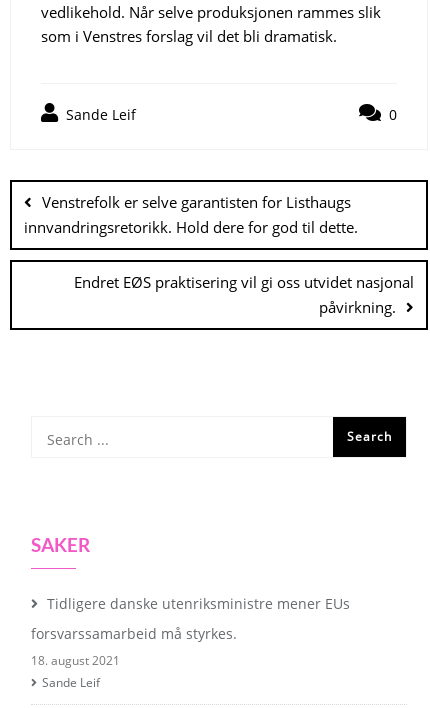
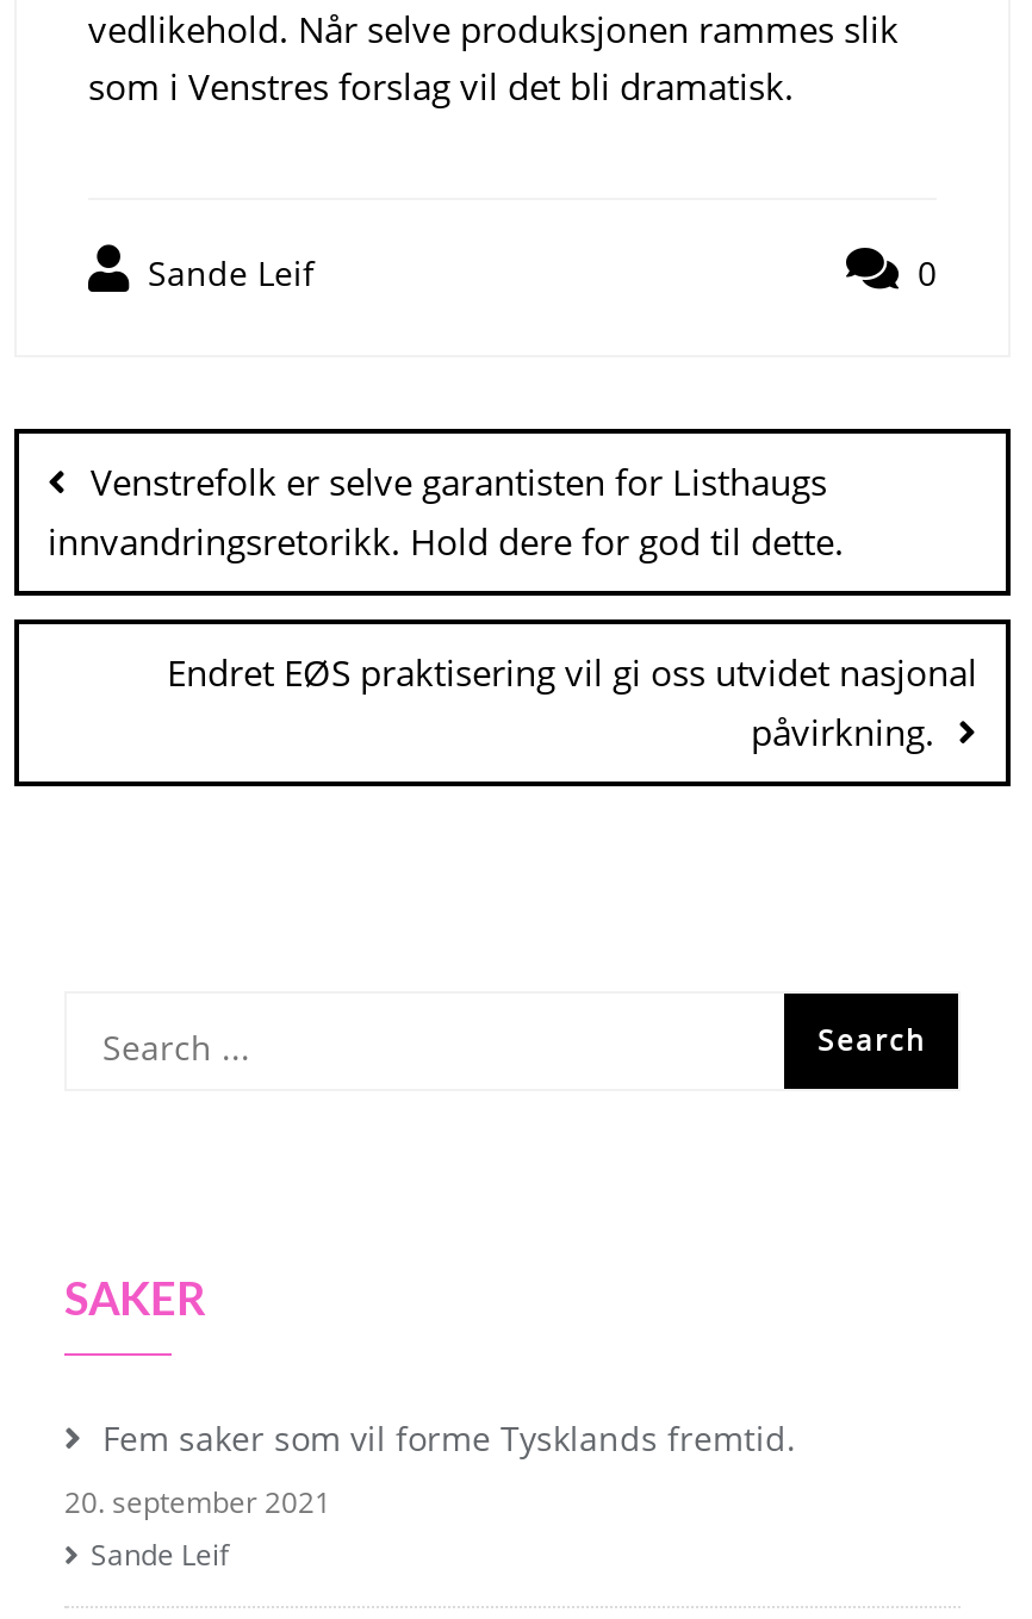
[31,594,350,668] Tidligere danske utenriksministre mener EUs | forsvarssamarbeid må styrkes. | 18. august 2021 -> [64,1415,806,1521] Fem saker som vil forme Tysklands fremtid. | 20. september 2021

